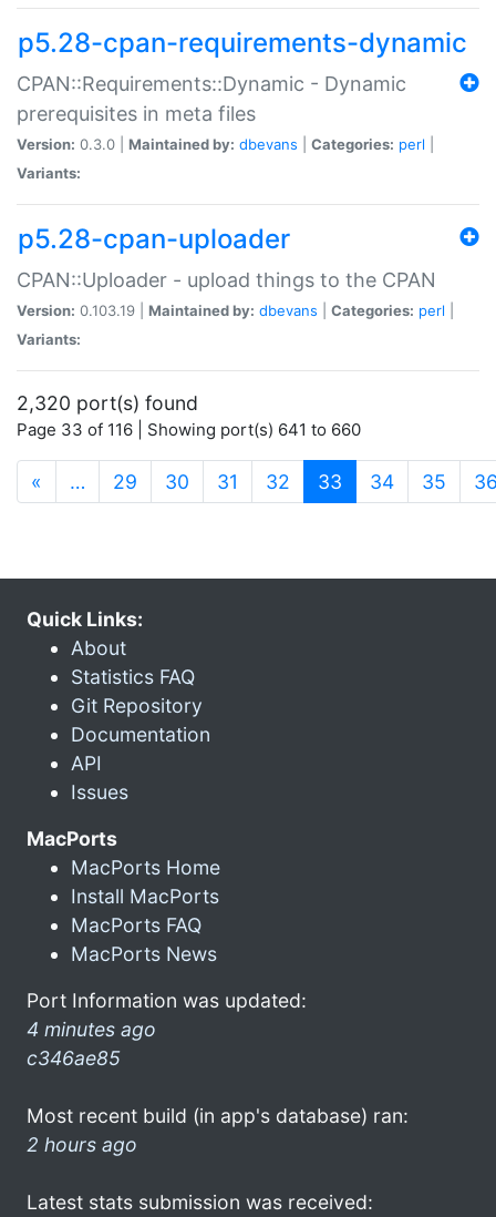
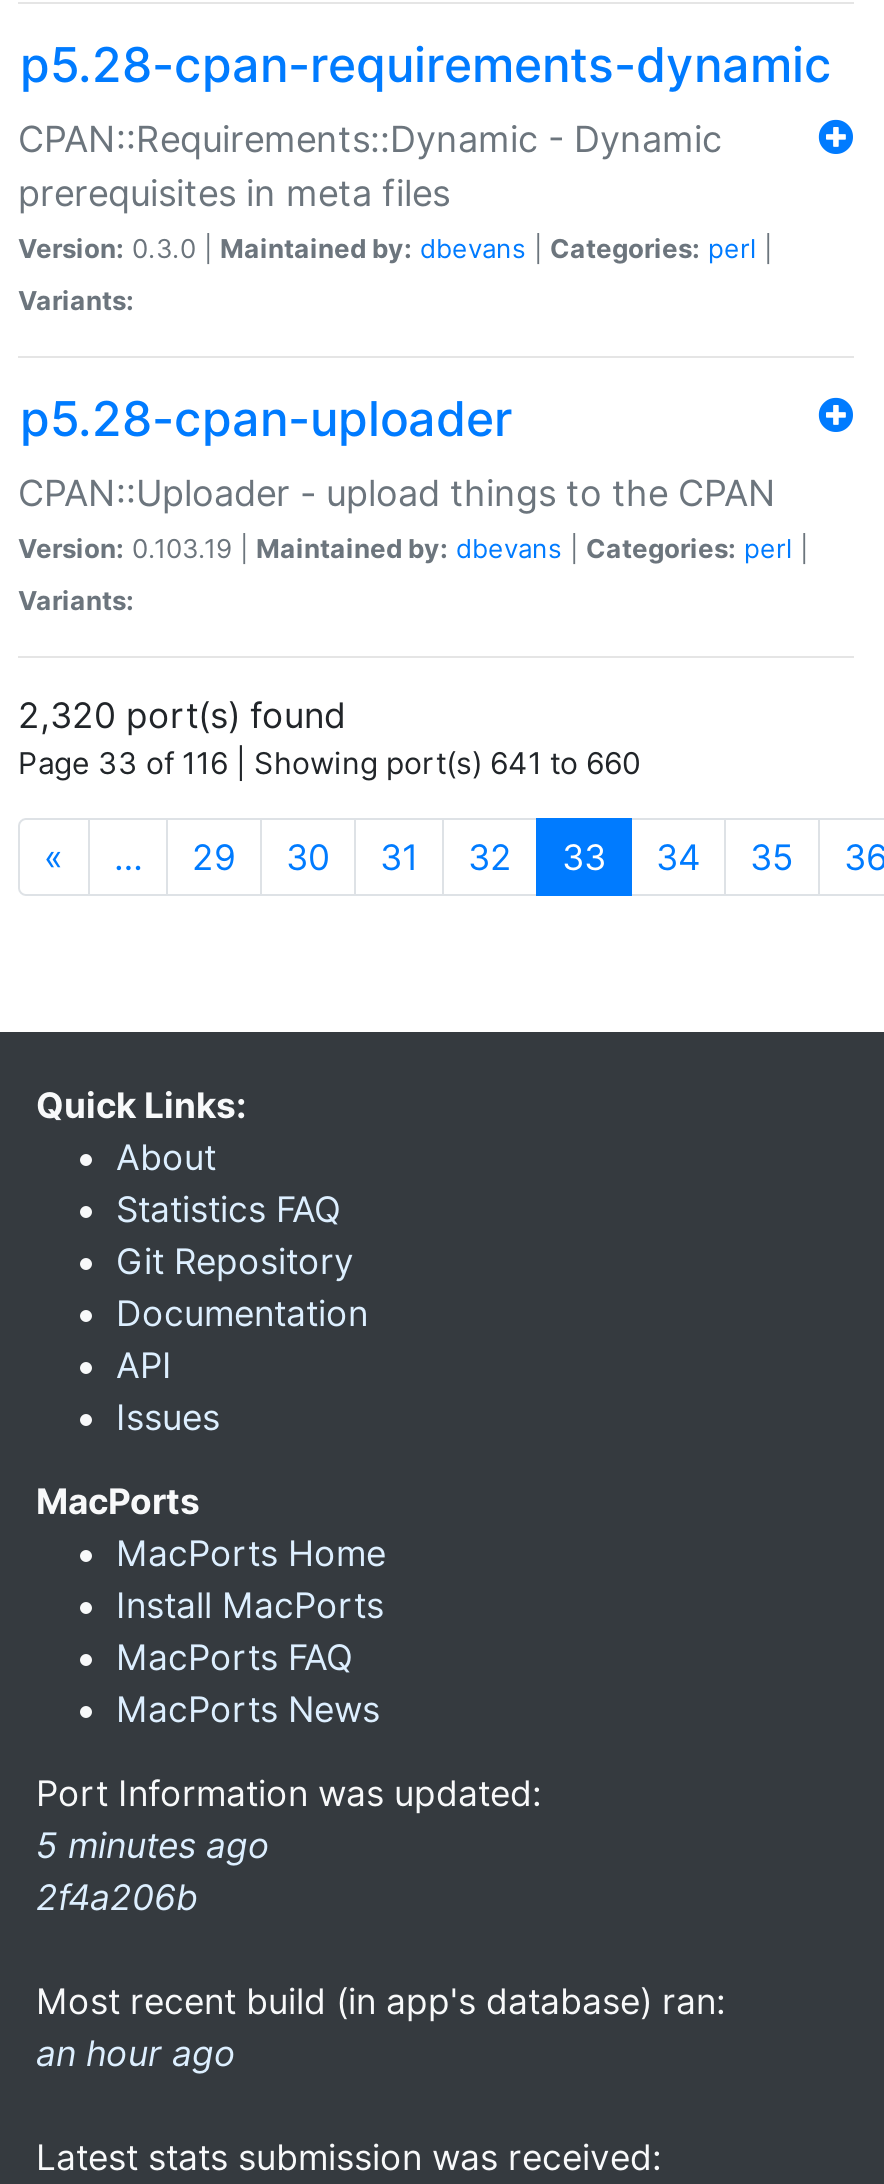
[27,1017,156,1070] 4 minutes ago | c346ae85 -> [36,1824,270,1918] 5 minutes ago | 2f4a206b
[27,1133,137,1156] 2 hours ago -> [36,2032,236,2074] an hour ago

